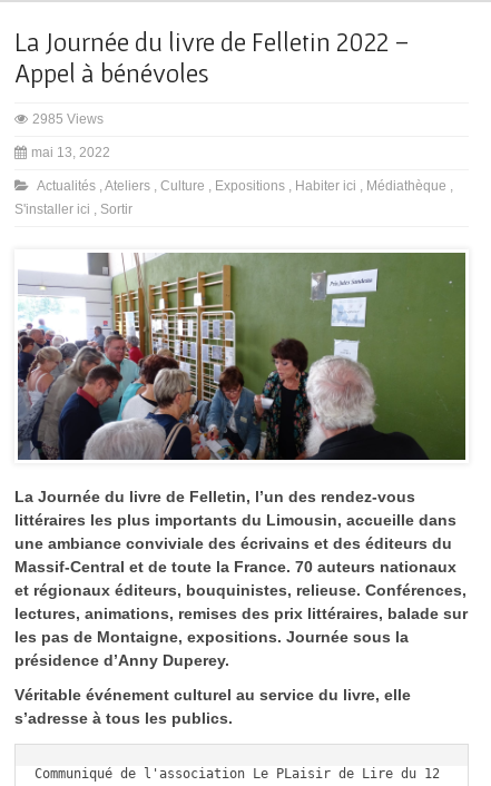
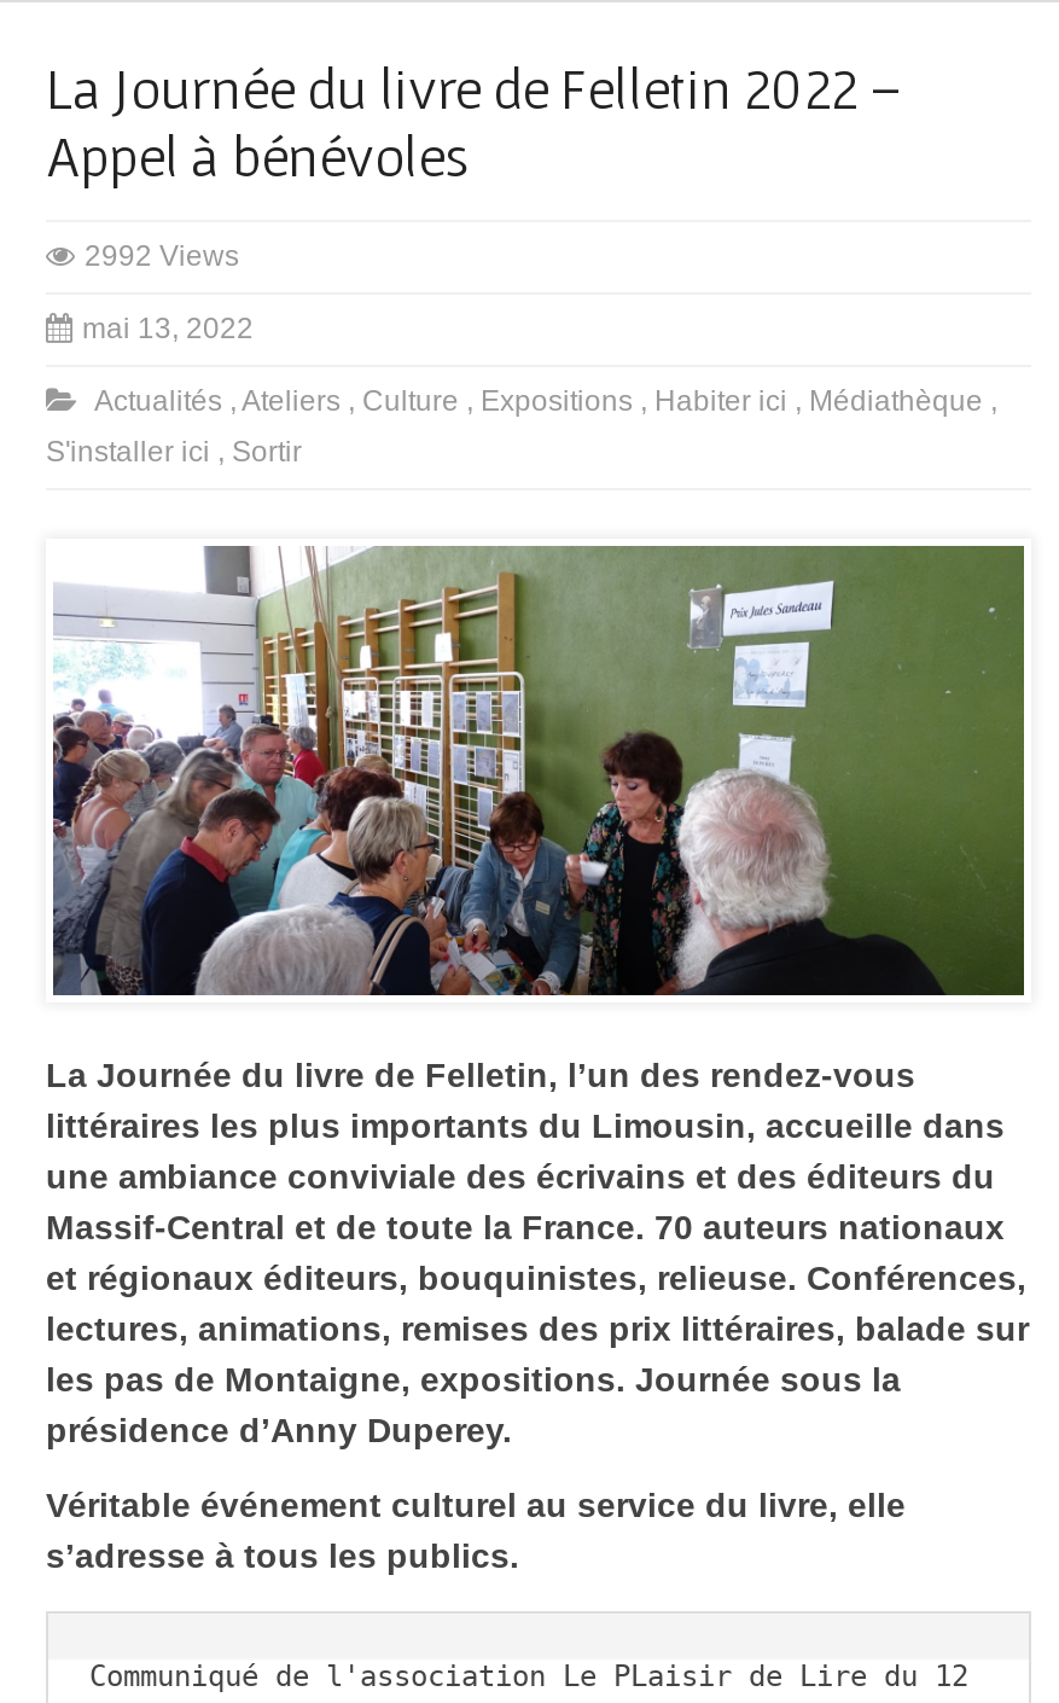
[32,112,104,127] 2985 Views -> [85,240,239,273] 2992 Views

